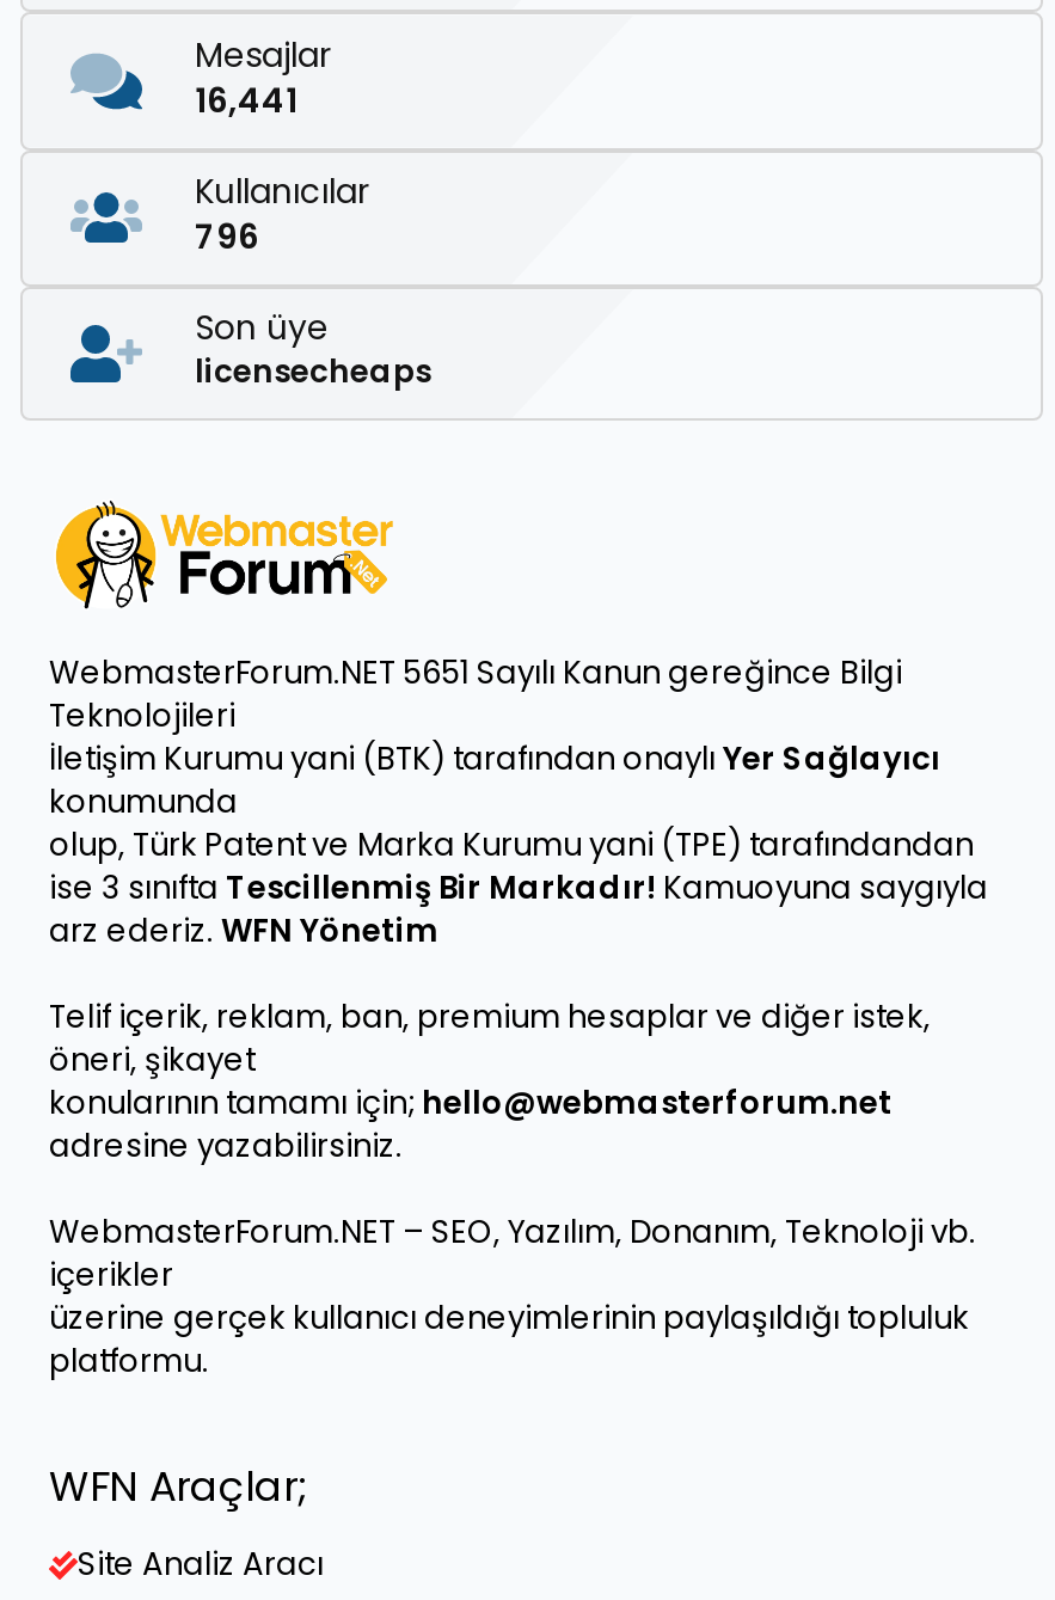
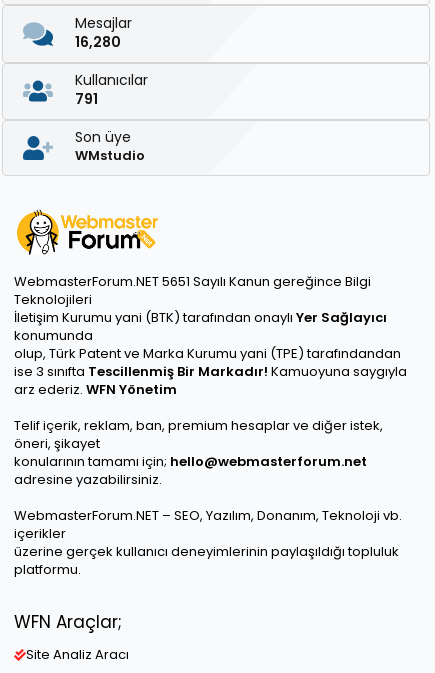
[195,76,298,124] 16,441 -> [75,32,121,52] 16,280
[195,213,259,261] 796 -> [75,89,98,109] 791
[195,350,431,395] licensecheaps -> [75,146,145,165] WMstudio

